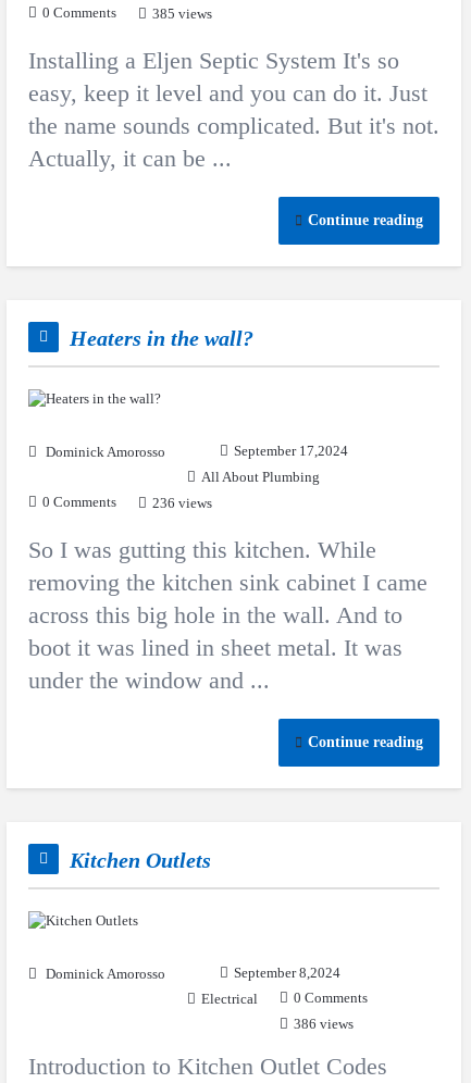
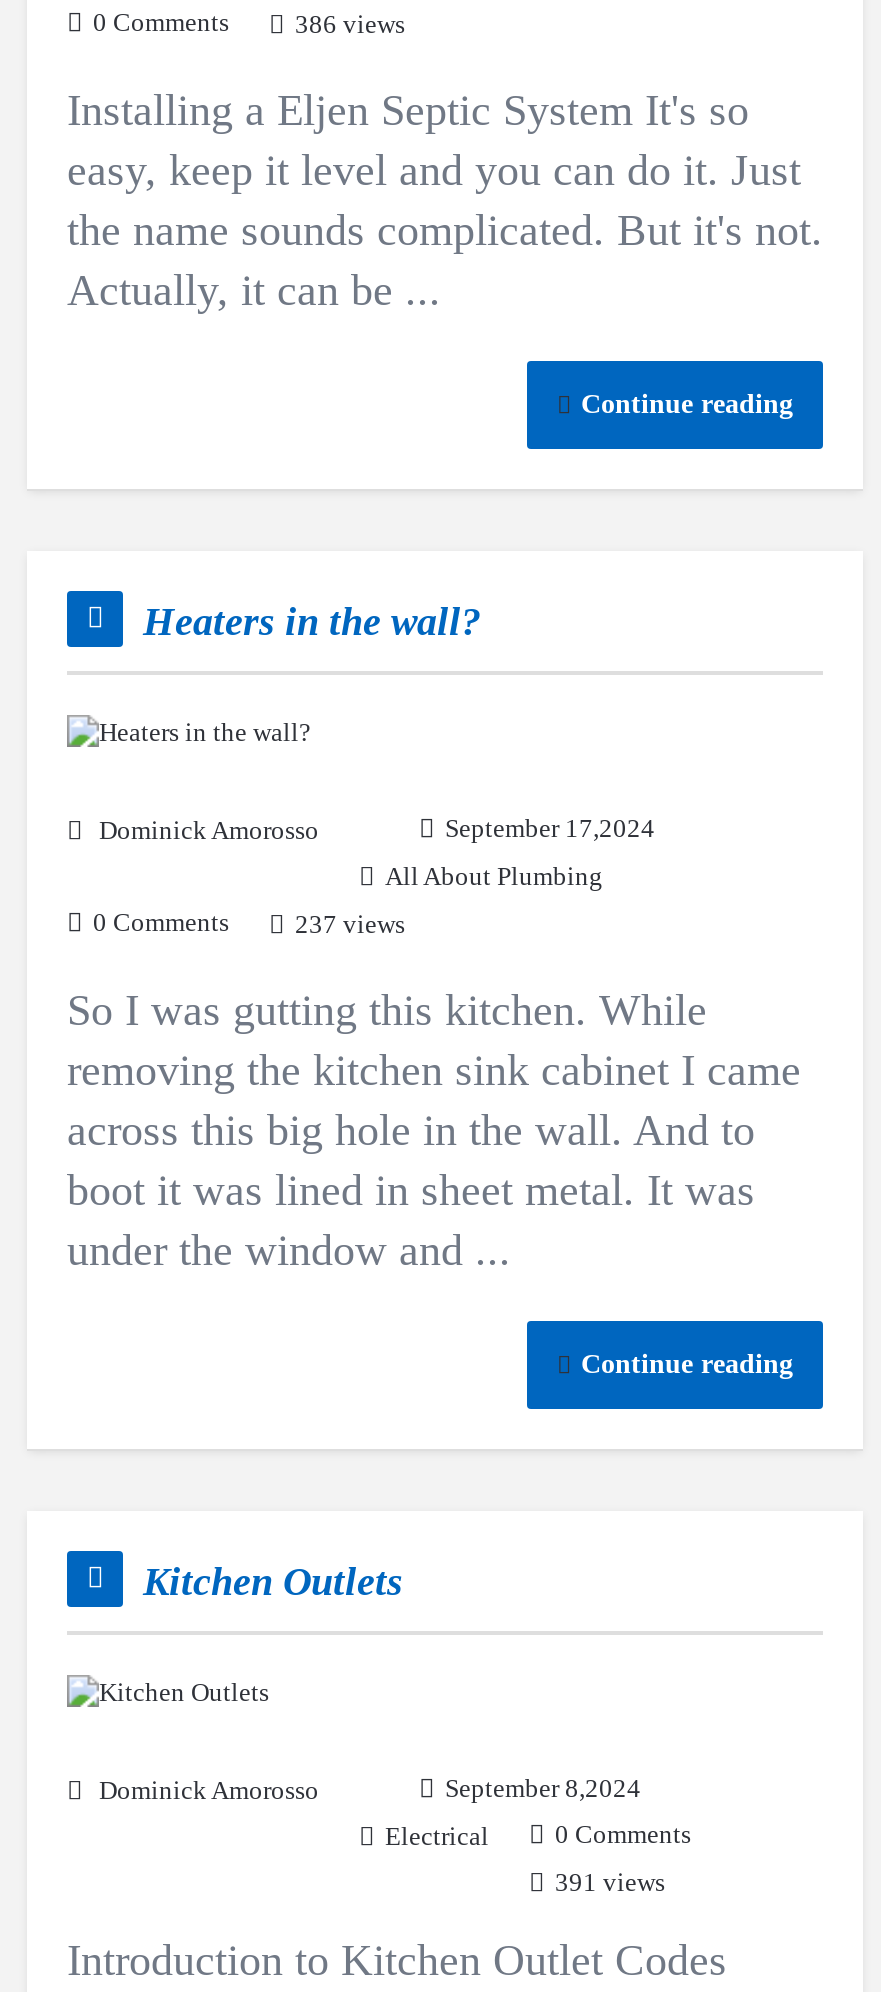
[152,5,212,22] 385 views -> [295,10,405,40] 386 views
[152,495,212,511] 236 views -> [295,910,405,940] 237 views
[294,1015,354,1032] 386 views -> [555,1868,665,1898] 391 views

